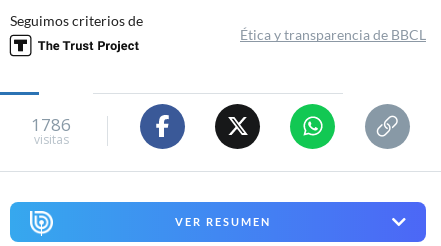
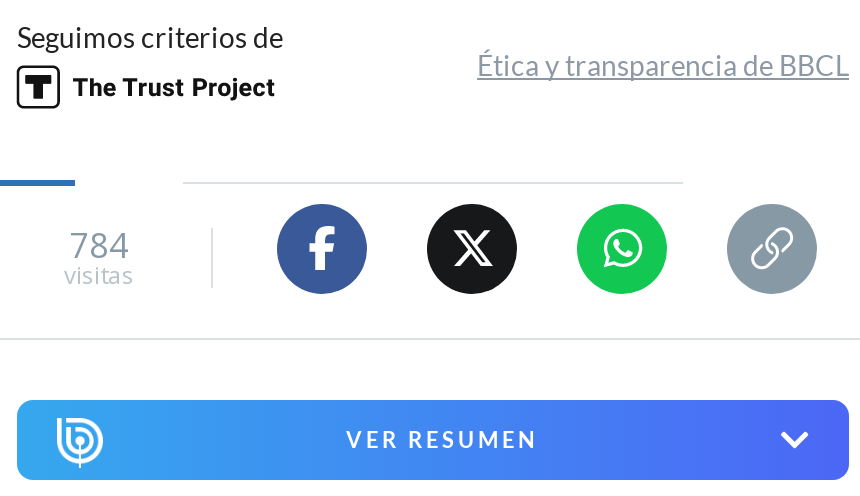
[31,113,71,136] 1786 -> [69,222,129,268] 784

